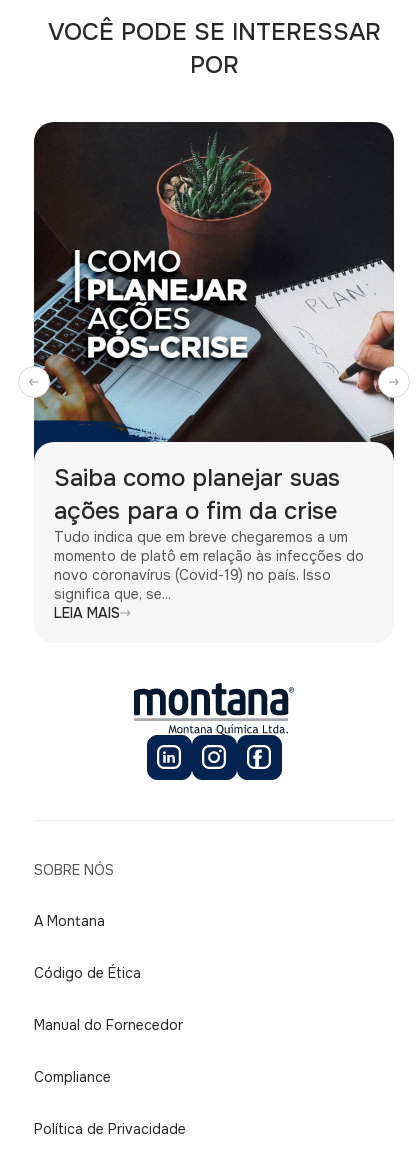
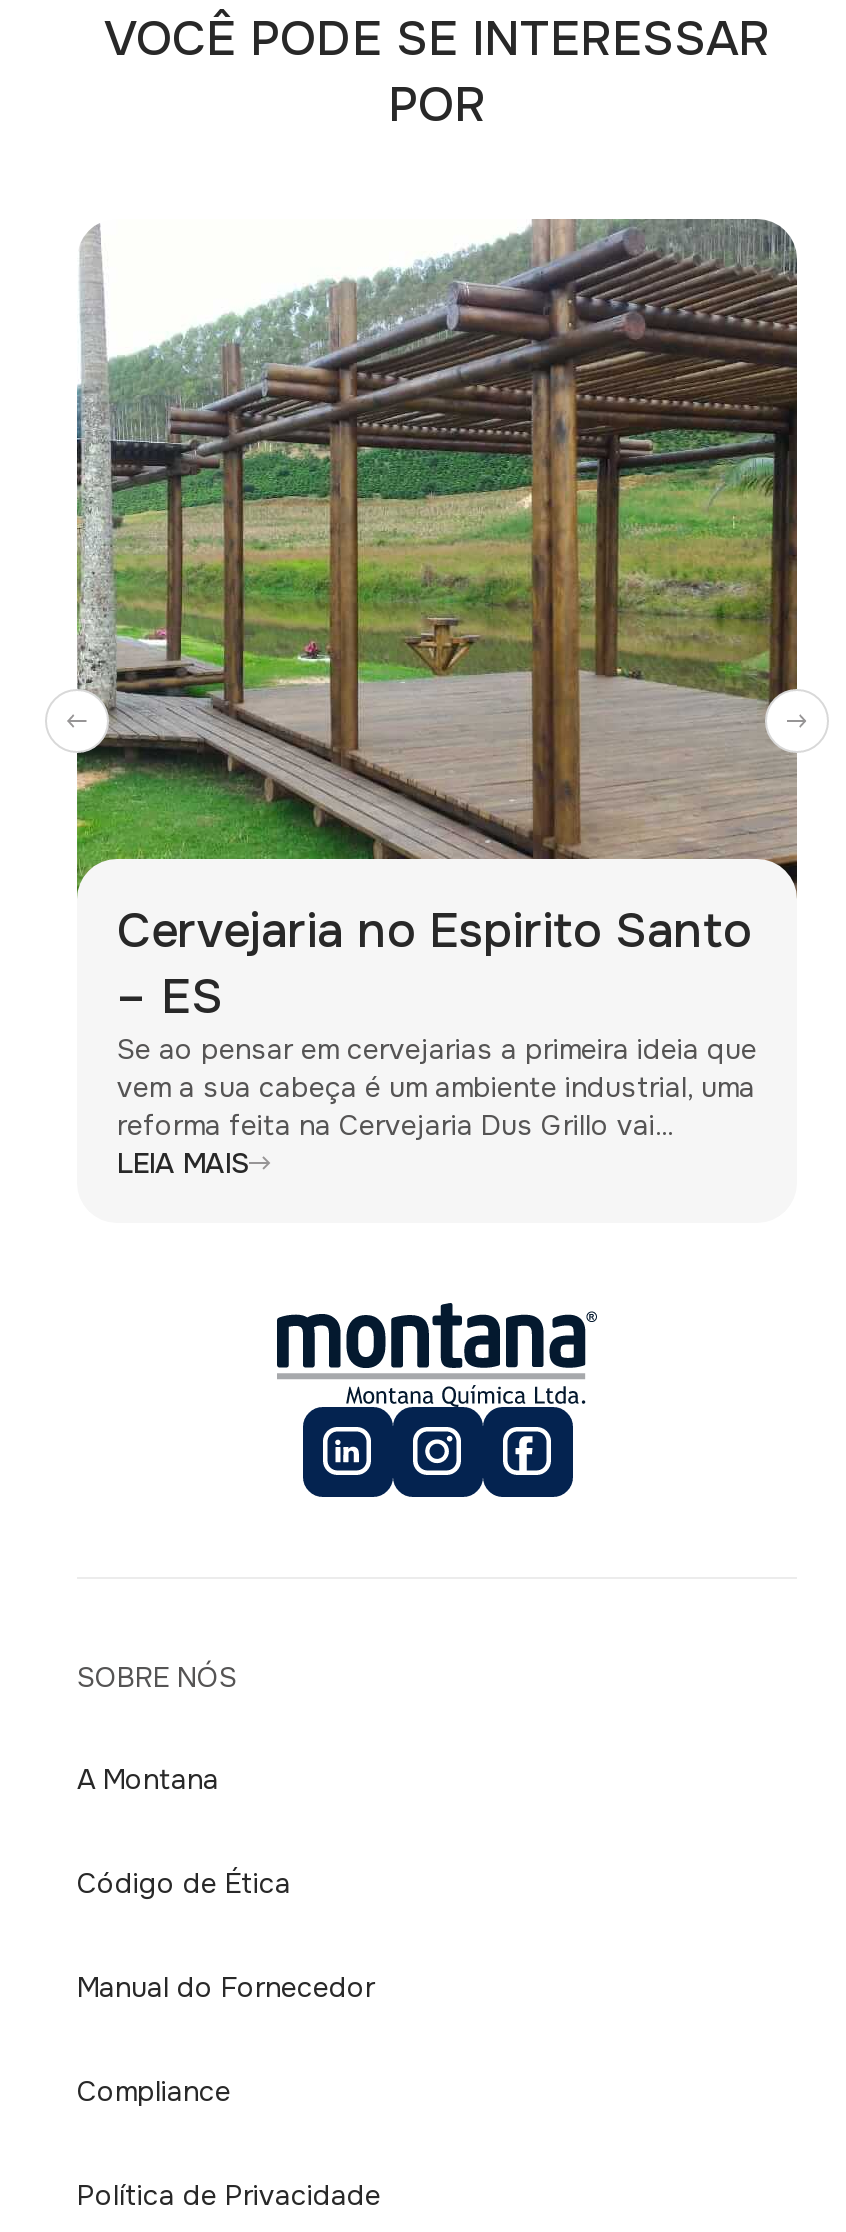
[29,121,399,603] [image] | Saiba como planejar suas | ações para o fim da crise | Tudo indica que em breve chegaremos a um | momento de platô em relação às infecções do | novo coronavírus (Covid-19) no país. Isso | significa que, se... -> [67,217,807,1142] [image] | Cervejaria no Espirito Santo | – ES | Se ao pensar em cervejarias a primeira ideia que | vem a sua cabeça é um ambiente industrial, uma | reforma feita na Cervejaria Dus Grillo vai...

